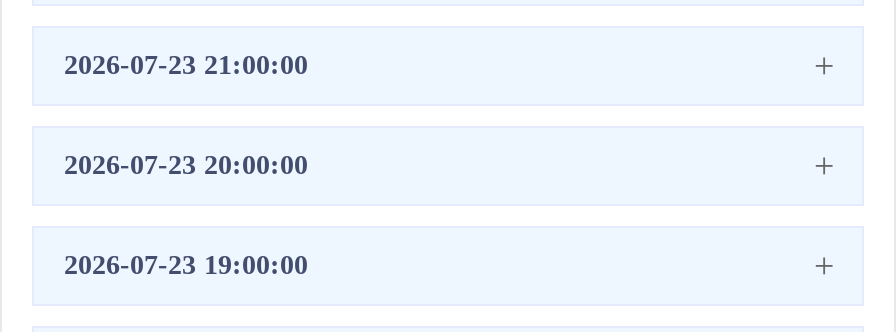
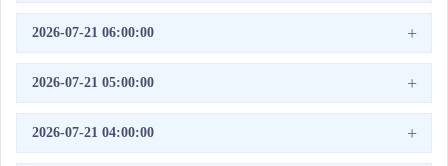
[64,50,308,80] 2026-07-23 21:00:00 -> [32,25,154,40] 2026-07-21 06:00:00
[64,150,308,180] 2026-07-23 20:00:00 -> [32,75,154,90] 2026-07-21 05:00:00
[64,250,308,280] 2026-07-23 19:00:00 -> [32,125,154,140] 2026-07-21 04:00:00

